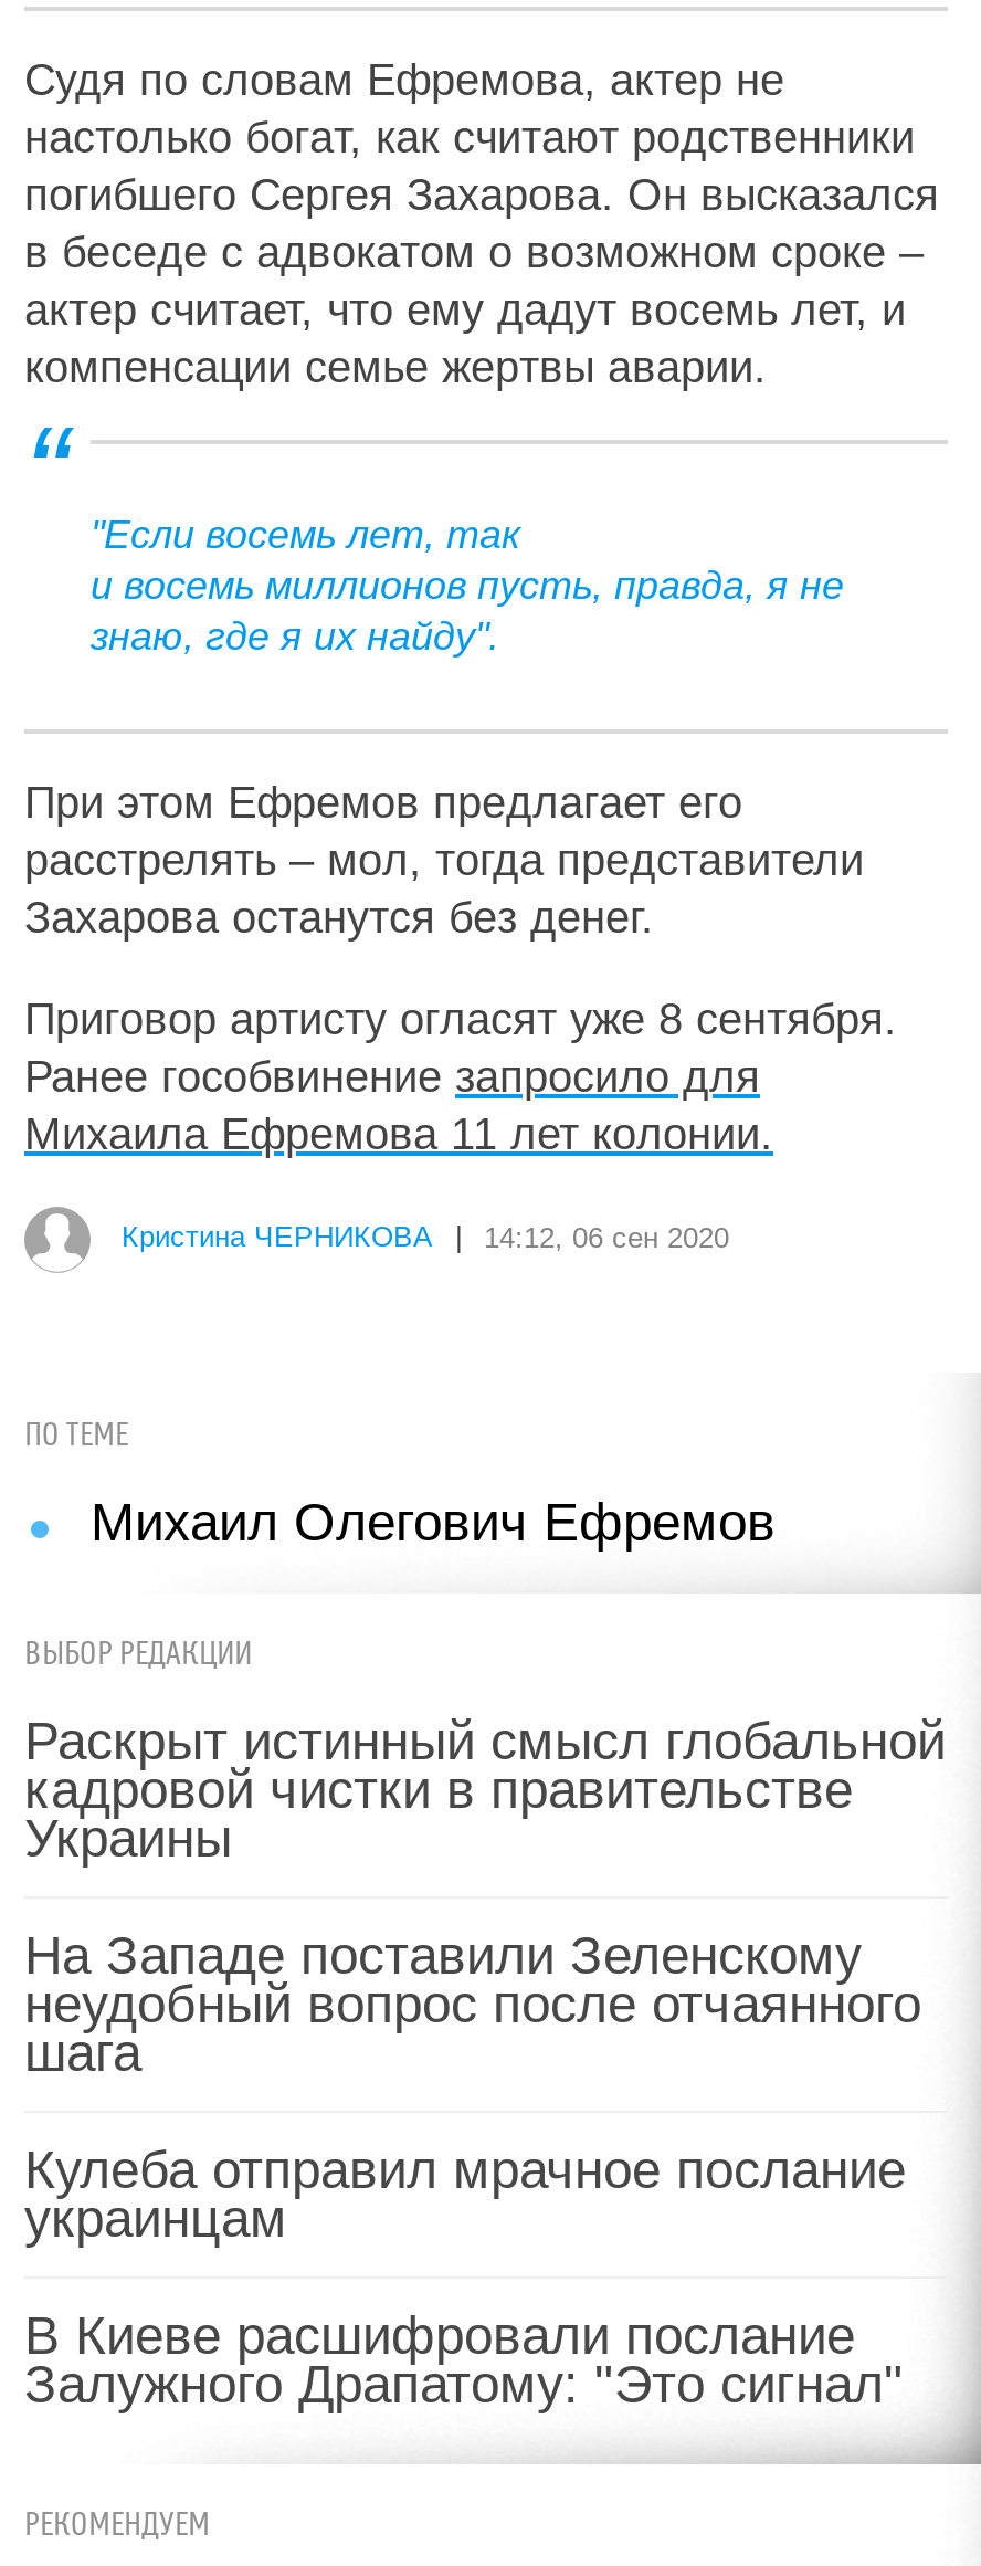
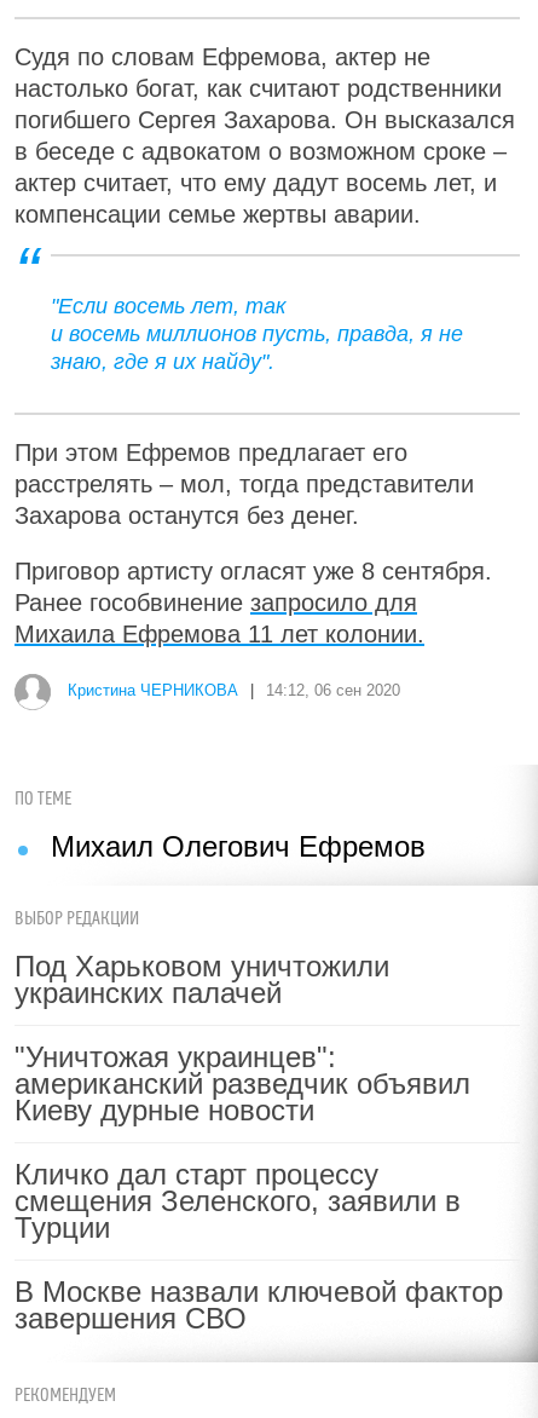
[24,1711,946,1868] Раскрыт истинный смысл глобальной | кадровой чистки в правительстве | Украины -> [15,950,389,1009] Под Харьковом уничтожили | украинских палачей
[24,1925,921,2082] На Западе поставили Зеленскому | неудобный вопрос после отчаянного | шага -> [15,1041,470,1126] "Уничтожая украинцев": | американский разведчик объявил | Киеву дурные новости
[24,2139,906,2248] Кулеба отправил мрачное послание | украинцам -> [15,1158,461,1244] Кличко дал старт процессу | смещения Зеленского, заявили в | Турции
[24,2305,904,2413] В Киеве расшифровали послание | Залужного Драпатому: "Это сигнал" -> [15,1275,503,1335] В Москве назвали ключевой фактор | завершения СВО

